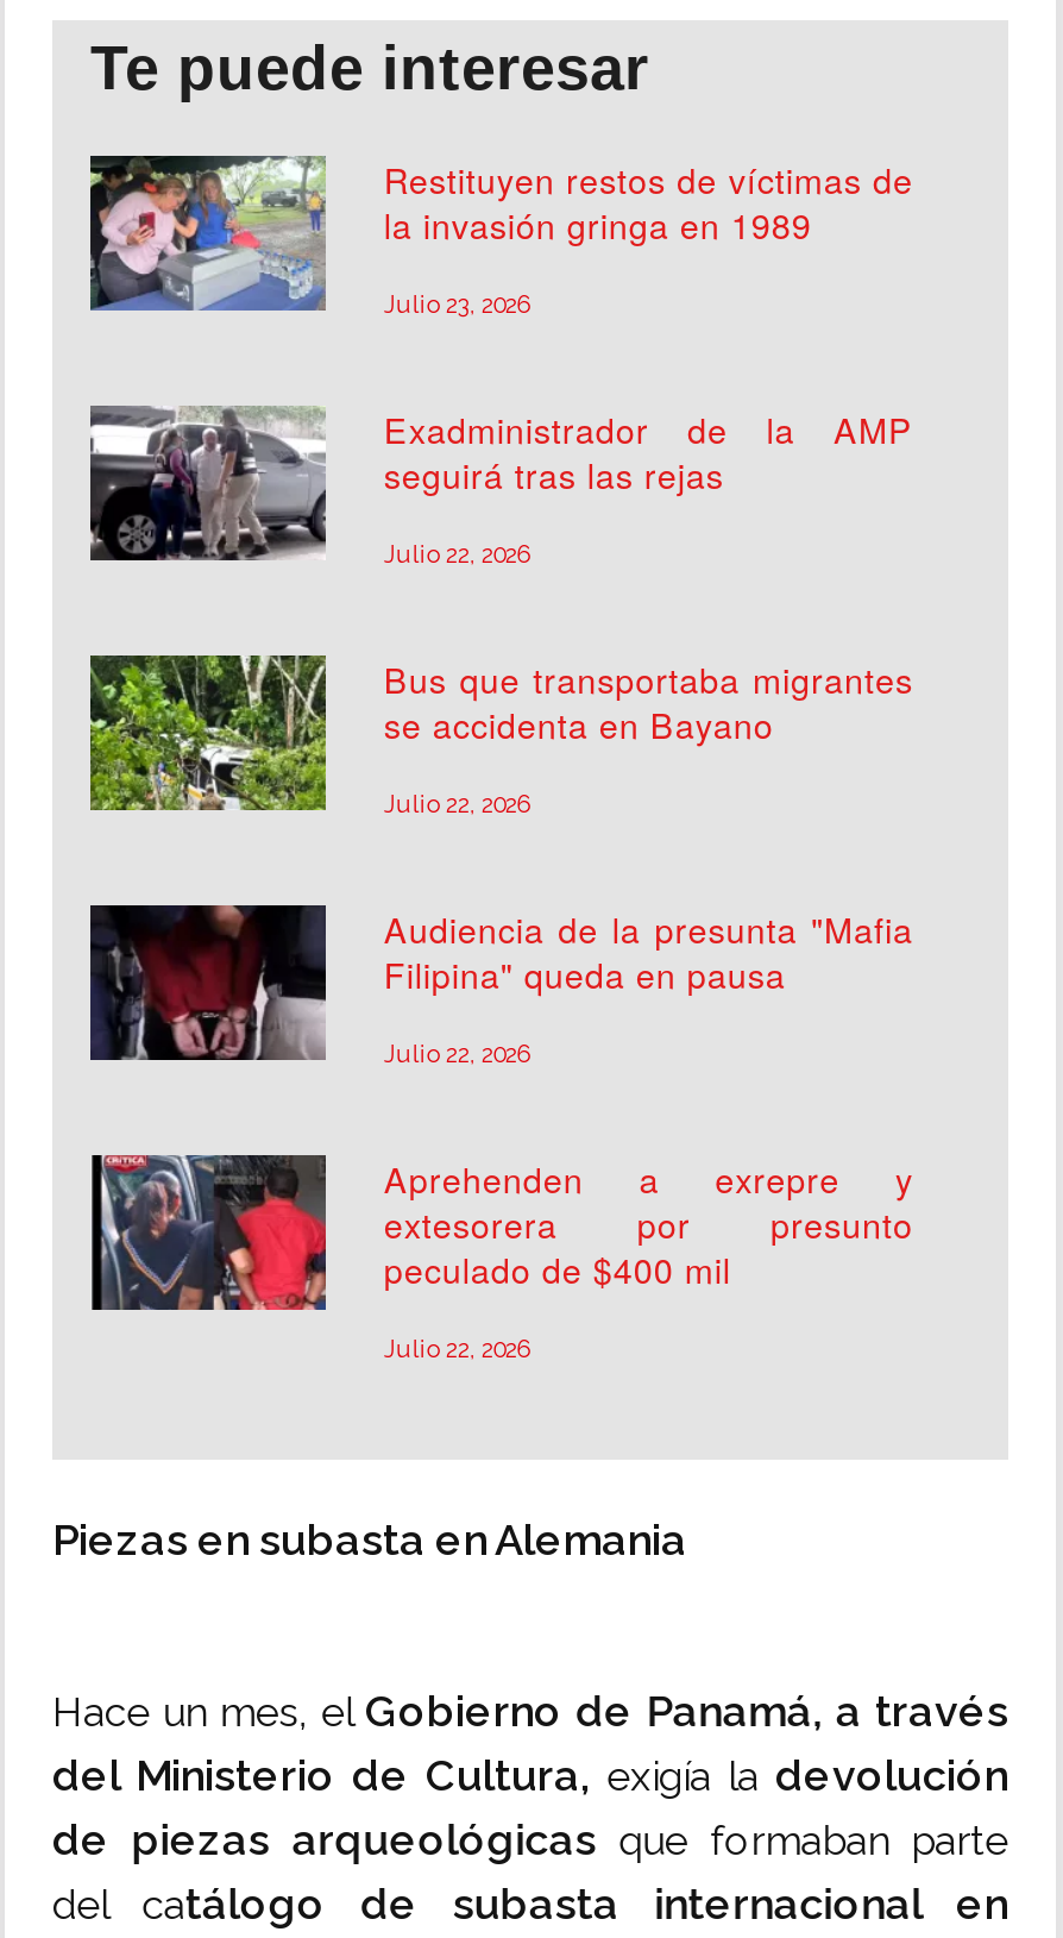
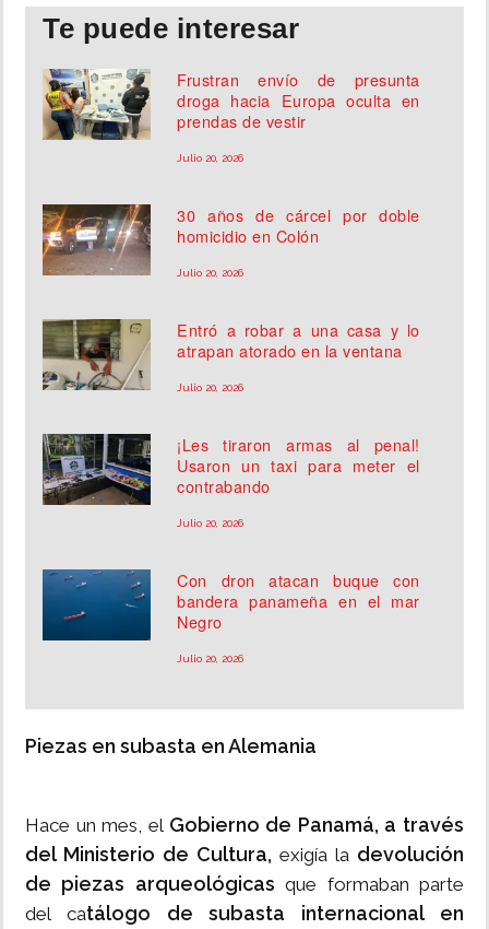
[88,153,913,313] [image] | Restituyen restos de víctimas de | la invasión gringa en 1989 -> [43,68,420,141] [image] | Frustran envío de presunta | droga hacia Europa oculta en | prendas de vestir
[384,292,529,318] Julio 23, 2026 -> [177,152,244,164] Julio 20, 2026
[88,403,913,563] [image] | Exadministrador de la AMP | seguirá tras las rejas -> [41,203,420,277] [image] | 30 años de cárcel por doble | homicidio en Colón
[384,542,529,568] Julio 22, 2026 -> [177,267,244,279] Julio 20, 2026
[90,653,913,813] [image] | Bus que transportaba migrantes | se accidenta en Bayano -> [41,318,420,391] [image] | Entró a robar a una casa y lo | atrapan atorado en la ventana
[384,792,529,818] Julio 22, 2026 -> [177,382,244,394] Julio 20, 2026
[90,903,913,1062] [image] | Audiencia de la presunta "Mafia | Filipina" queda en pausa -> [43,433,420,506] [image] | ¡Les tiraron armas al penal! | Usaron un taxi para meter el | contrabando
[384,1041,529,1068] Julio 22, 2026 -> [177,517,244,529] Julio 20, 2026
[90,1153,913,1312] [image] | Aprehenden a exrepre y | extesorera por presunto | peculado de $400 mil -> [41,568,420,642] [image] | Con dron atacan buque con | bandera panameña en el mar | Negro
[384,1336,529,1363] Julio 22, 2026 -> [177,653,244,665] Julio 20, 2026

